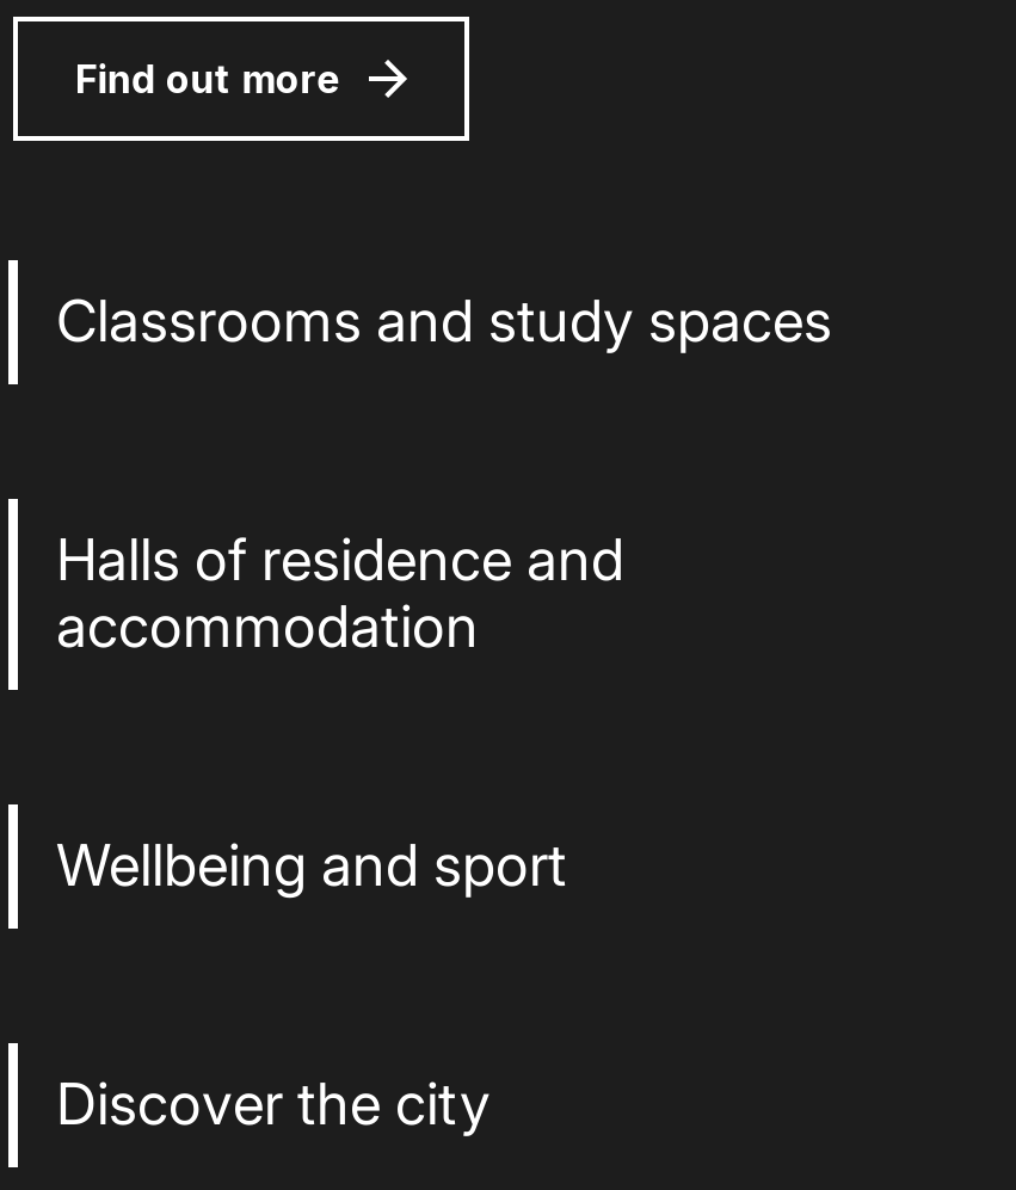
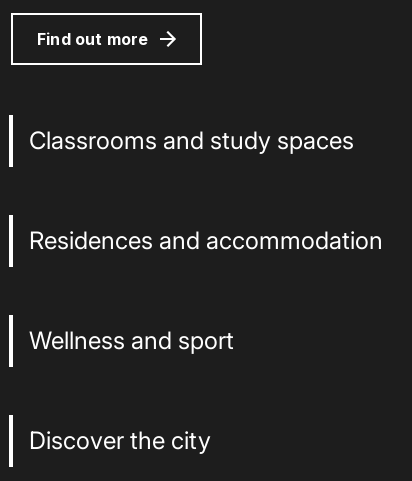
[56,526,624,662] Halls of residence and | accommodation -> [29,226,383,255] Residences and accommodation
[56,831,567,900] Wellbeing and sport -> [29,326,234,355] Wellness and sport

